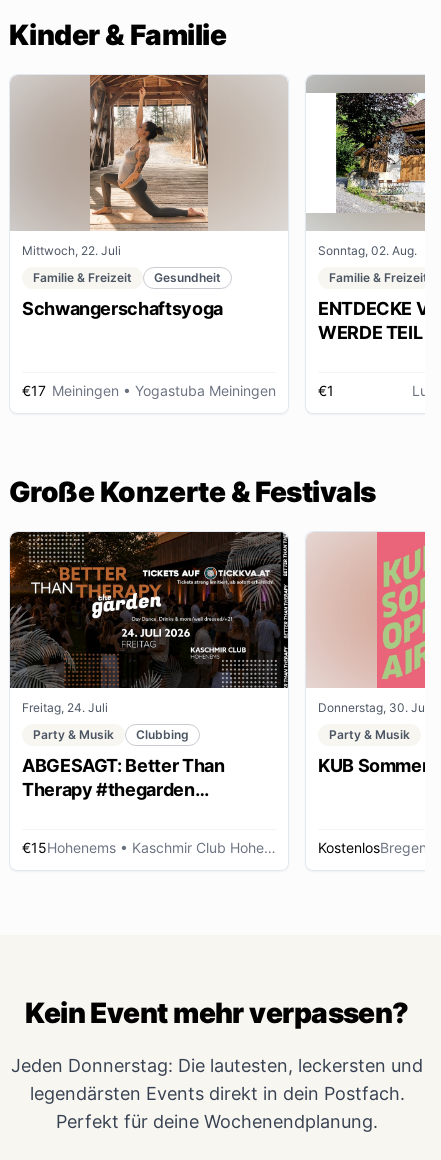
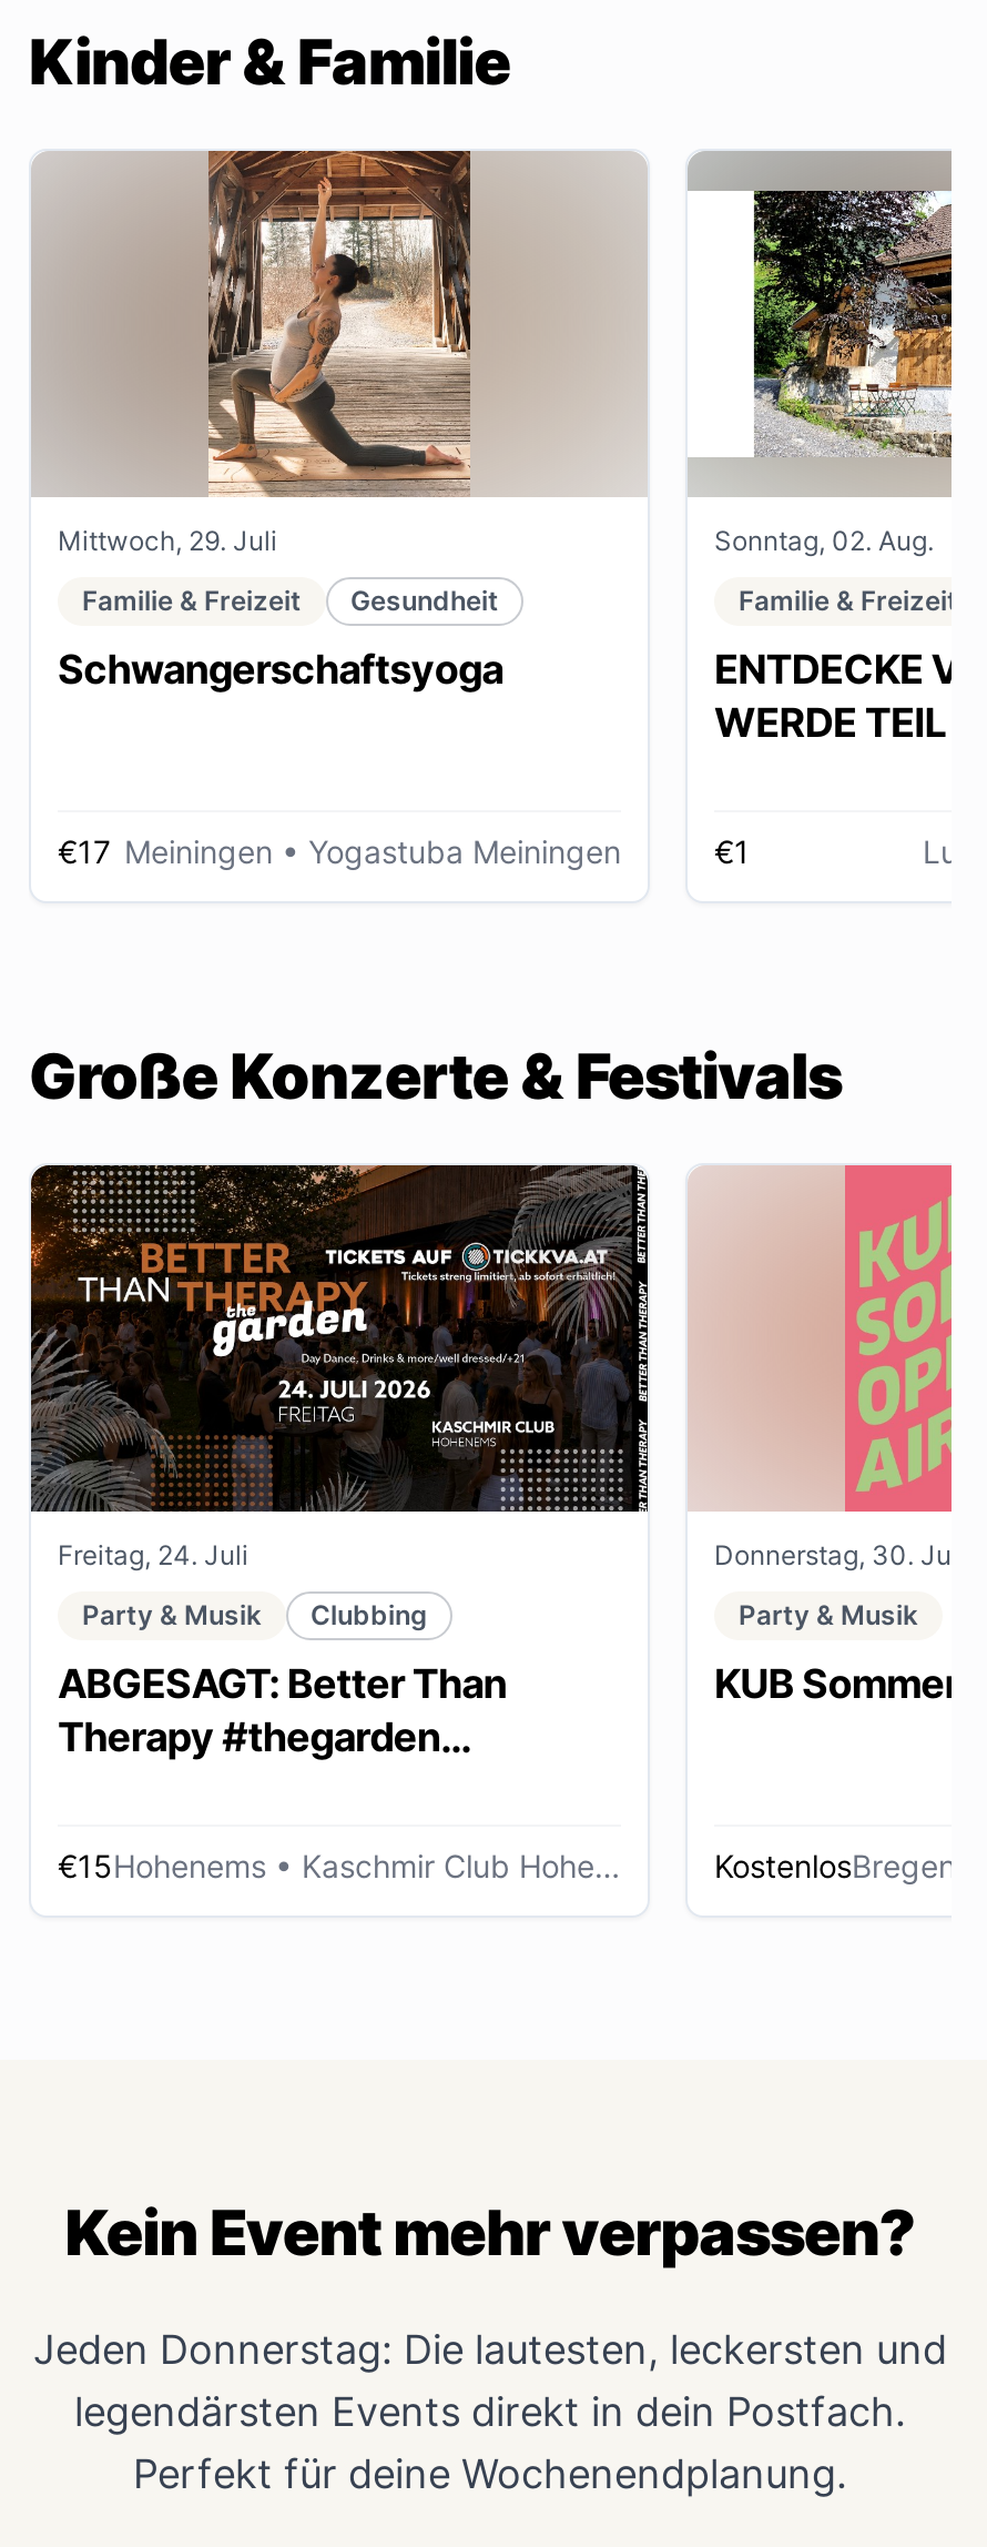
[22,243,121,258] Mittwoch, 22. Juli -> [58,525,277,558] Mittwoch, 29. Juli

